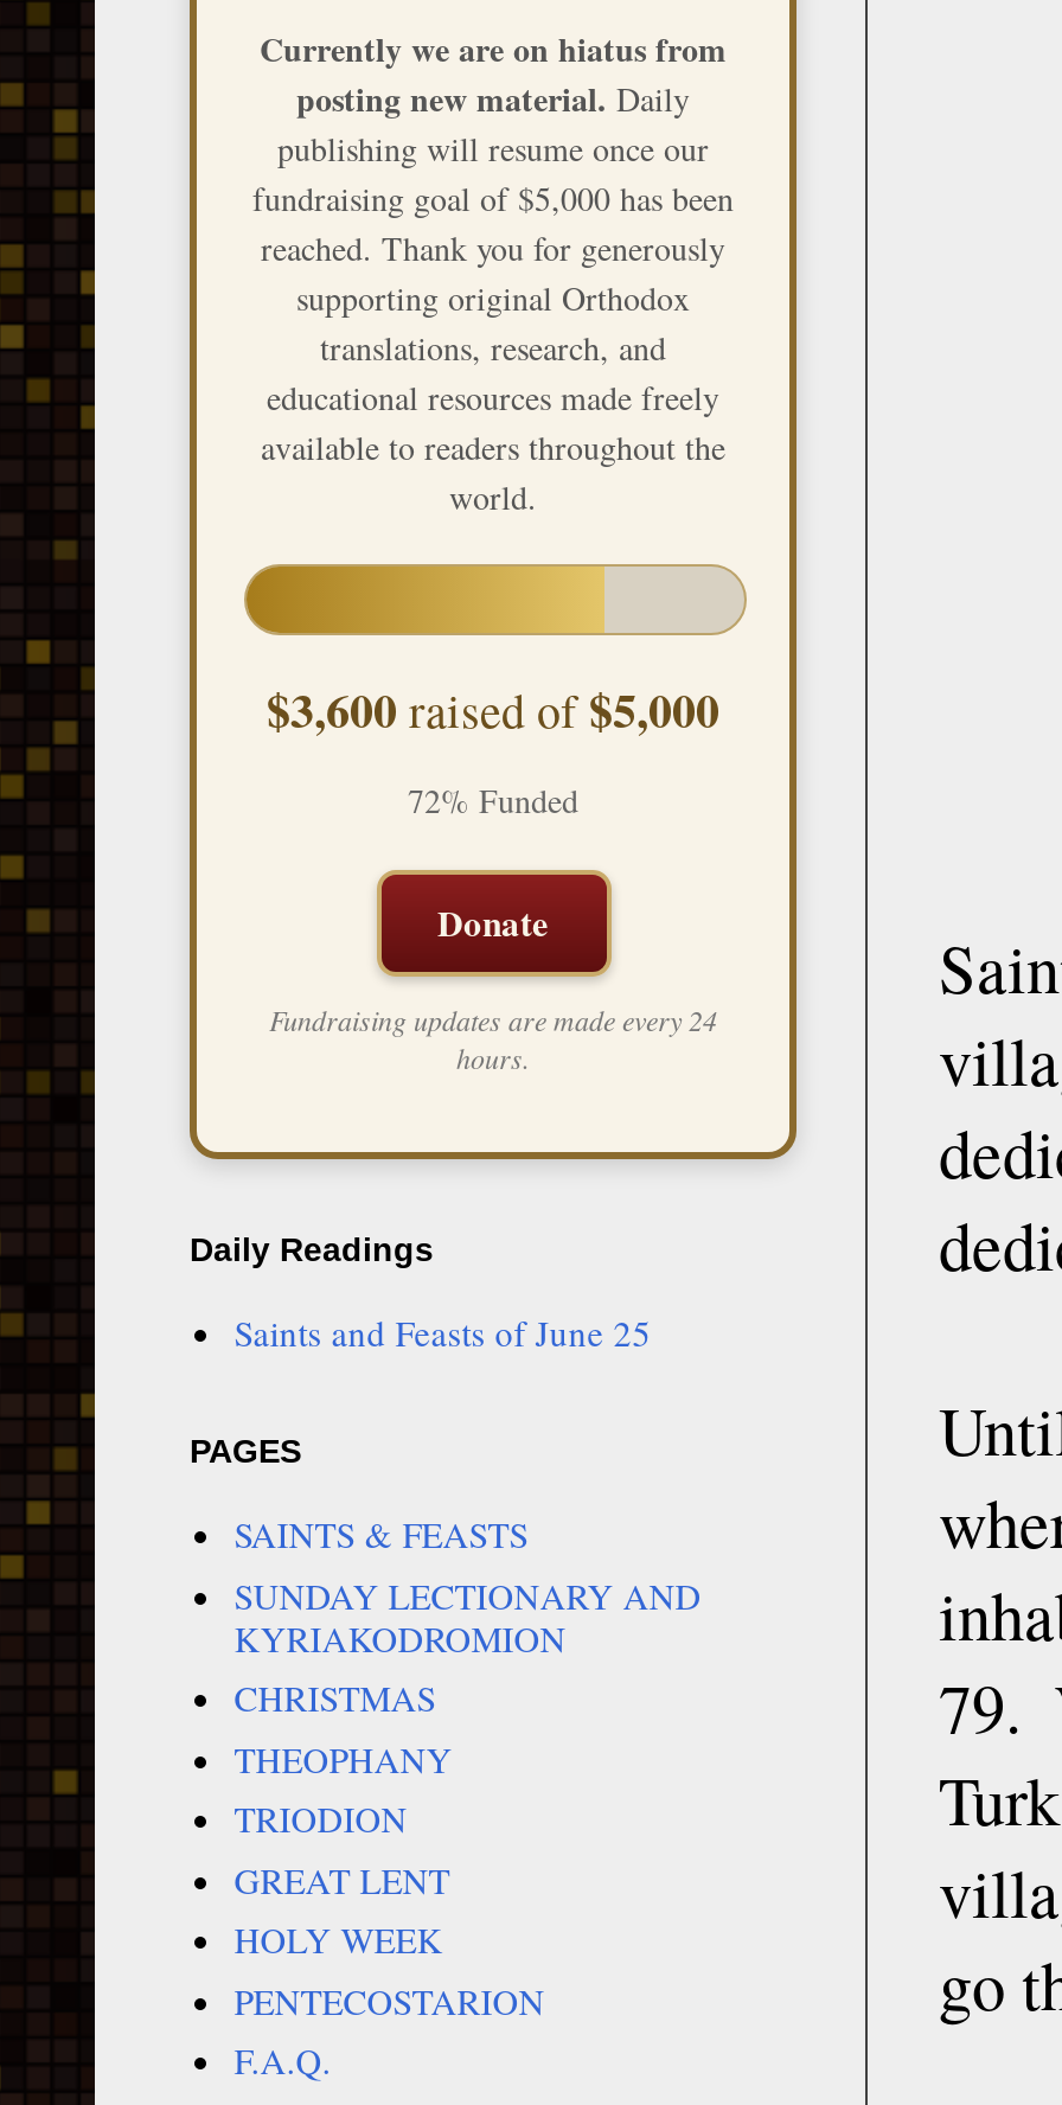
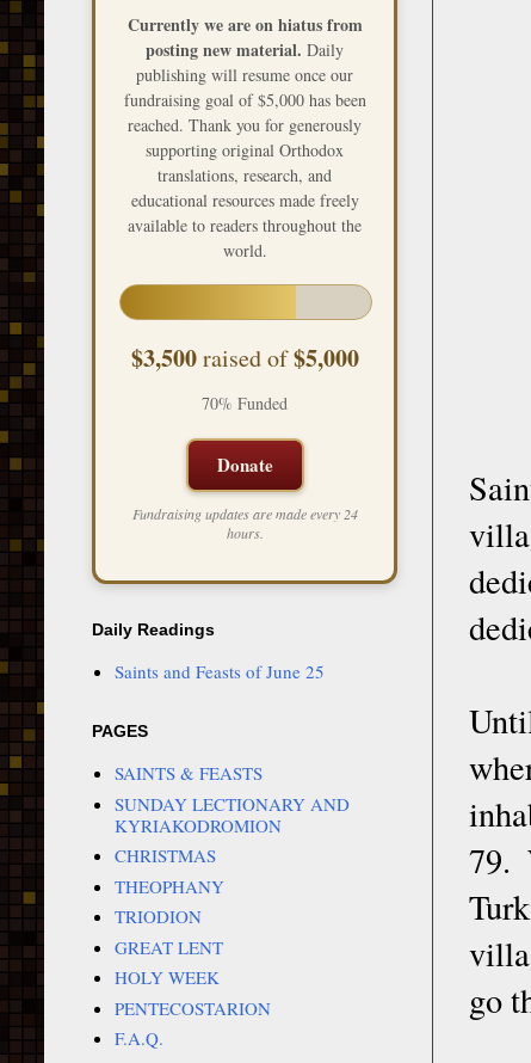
[267,675,719,744] $3,600 raised of $5,000 -> [131,340,359,375] $3,500 raised of $5,000
[408,777,578,822] 72% Funded -> [202,392,288,414] 70% Funded

